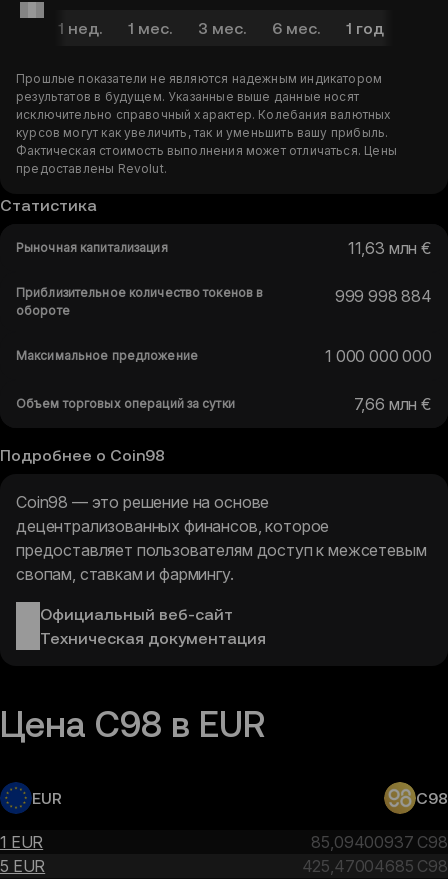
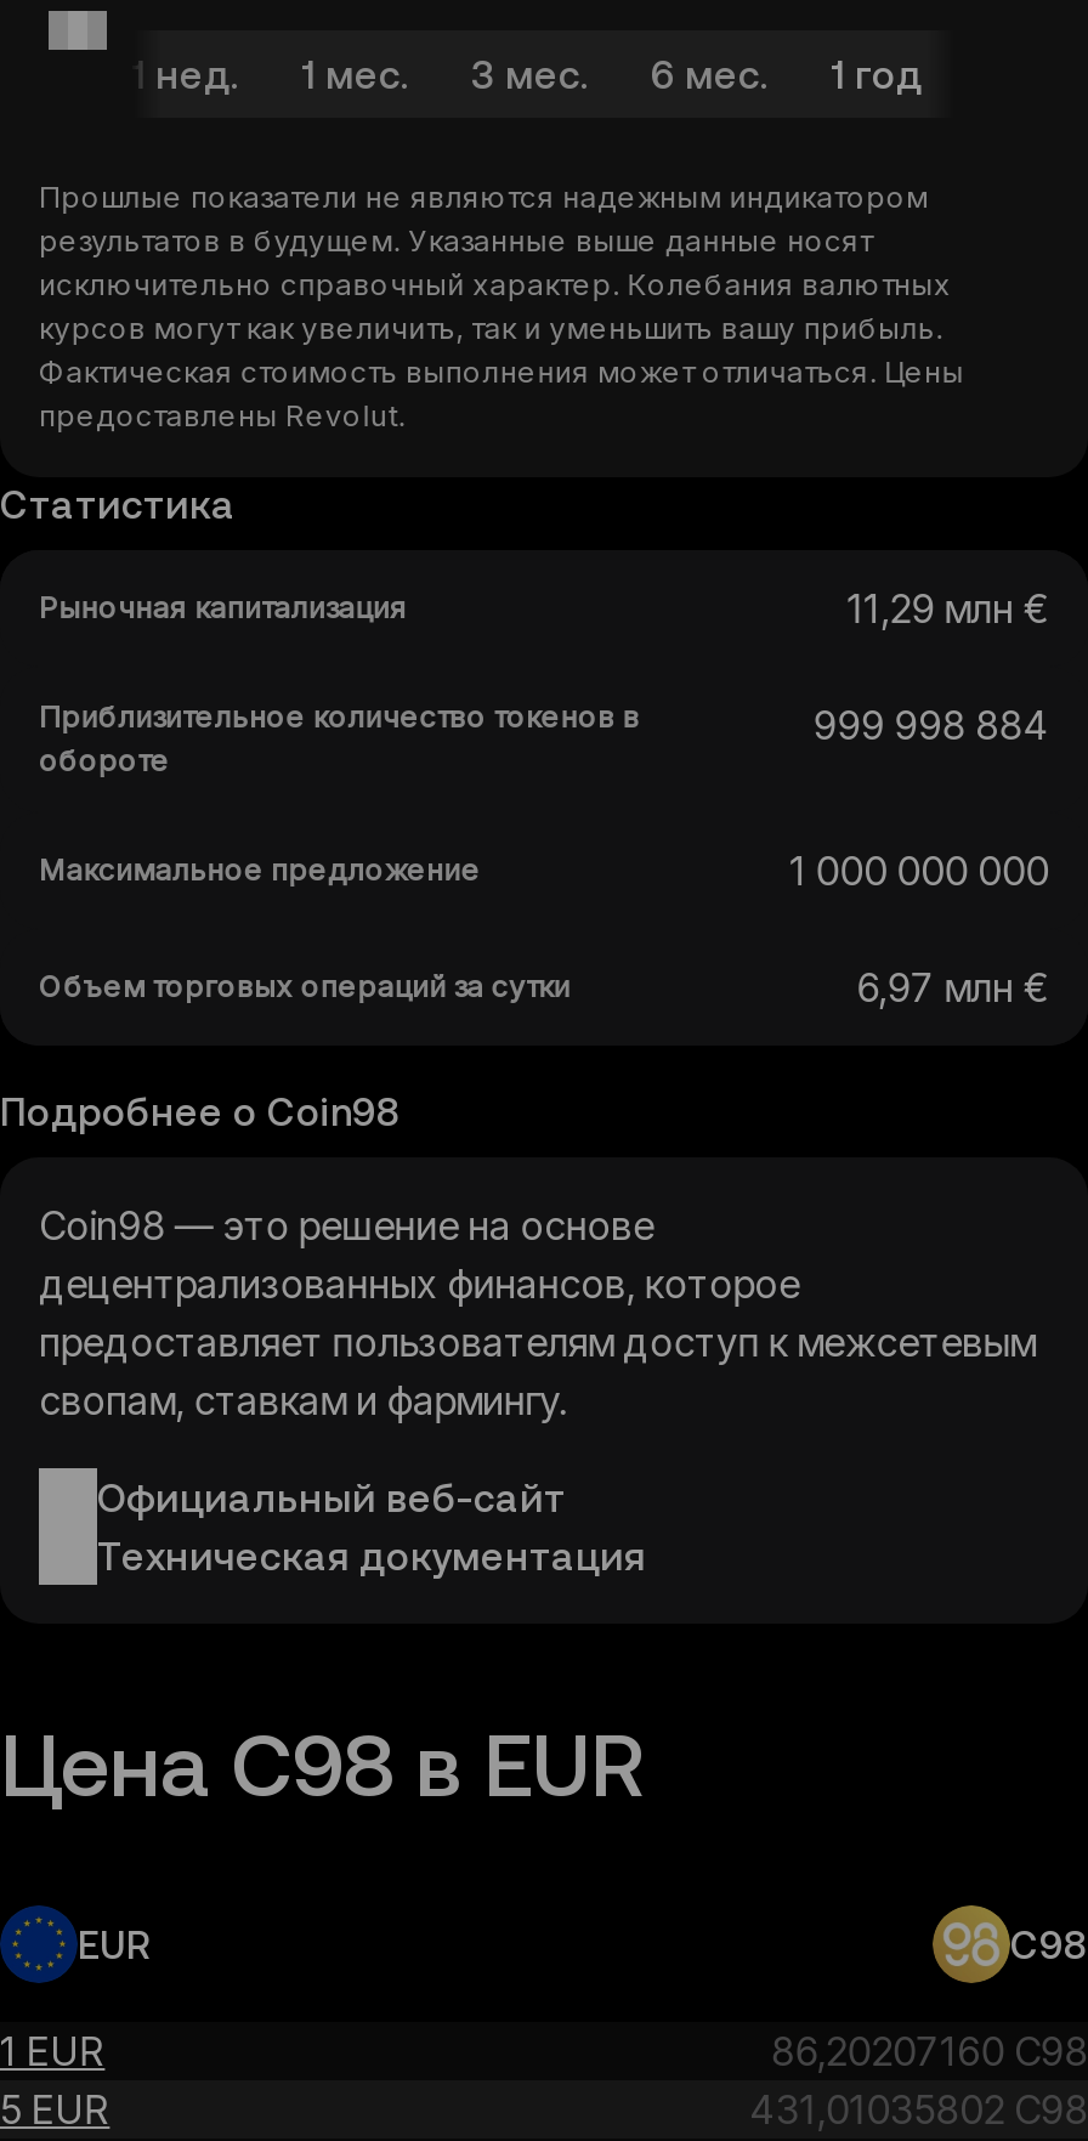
[348,238,432,258] 11,63 млн € -> [847,584,1049,633] 11,29 млн €
[354,394,432,414] 7,66 млн € -> [856,963,1049,1012] 6,97 млн €
[311,832,448,852] 85,09400937 C98 -> [771,2027,1088,2075] 86,20207160 C98
[301,856,448,876] 425,47004685 C98 -> [749,2085,1088,2134] 431,01035802 C98

